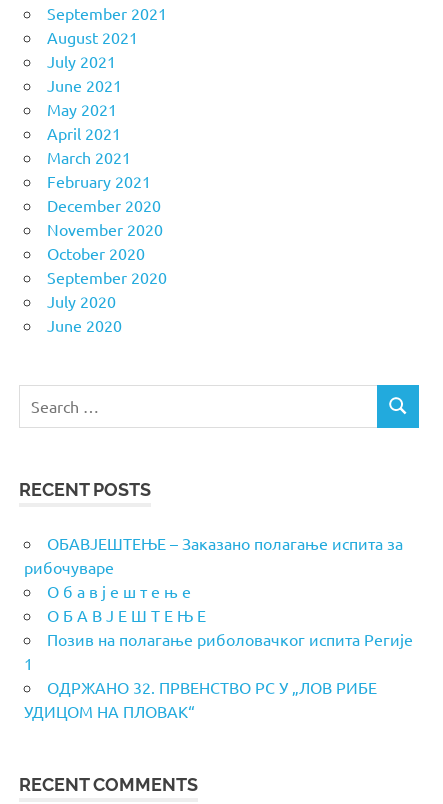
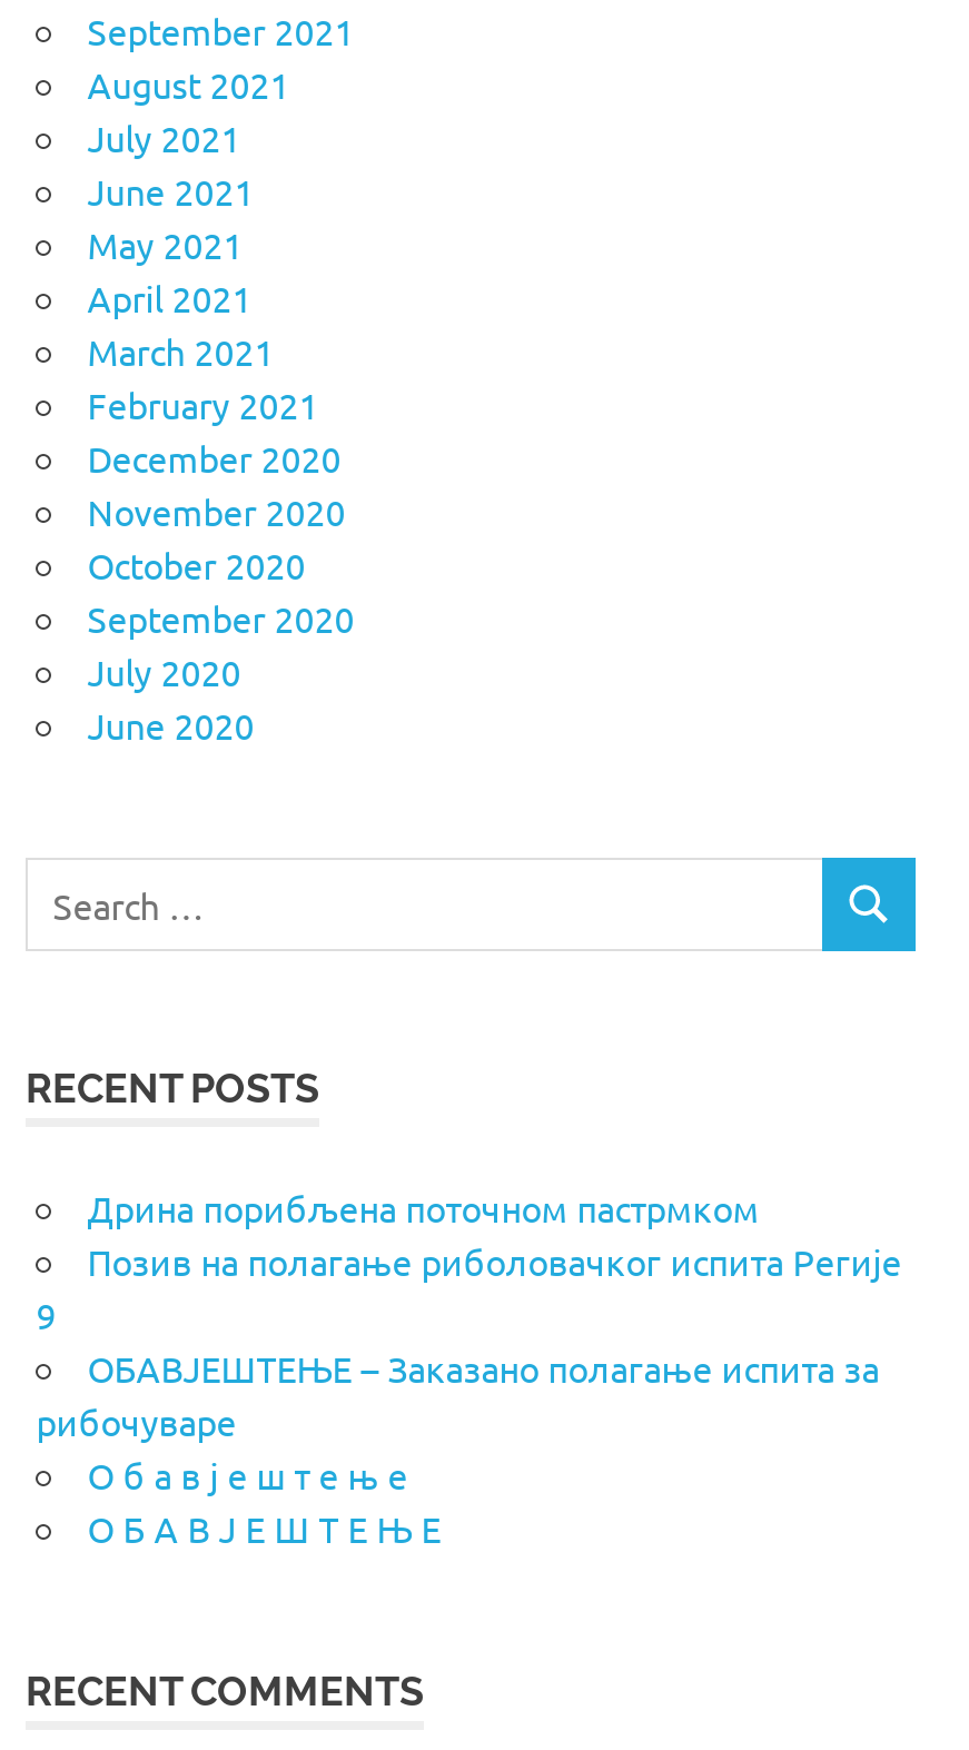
none -> [36,1185,759,1337] Дрина порибљена поточном пастрмком | 9
moved [24,533,403,625] -> [36,1345,880,1550]: ОБАВЈЕШТЕЊЕ – Заказано полагање испита за | рибочуваре | О б а в ј е ш т е њ е | О Б А В Ј Е Ш Т Е Њ Е
moved [47,629,413,649] -> [87,1239,902,1283]: Позив на полагање риболовачког испита Регије
[24,653,377,721] 1 | ОДРЖАНО 32. ПРВЕНСТВО РС У „ЛОВ РИБЕ | УДИЦОМ НА ПЛОВАК“ -> none

